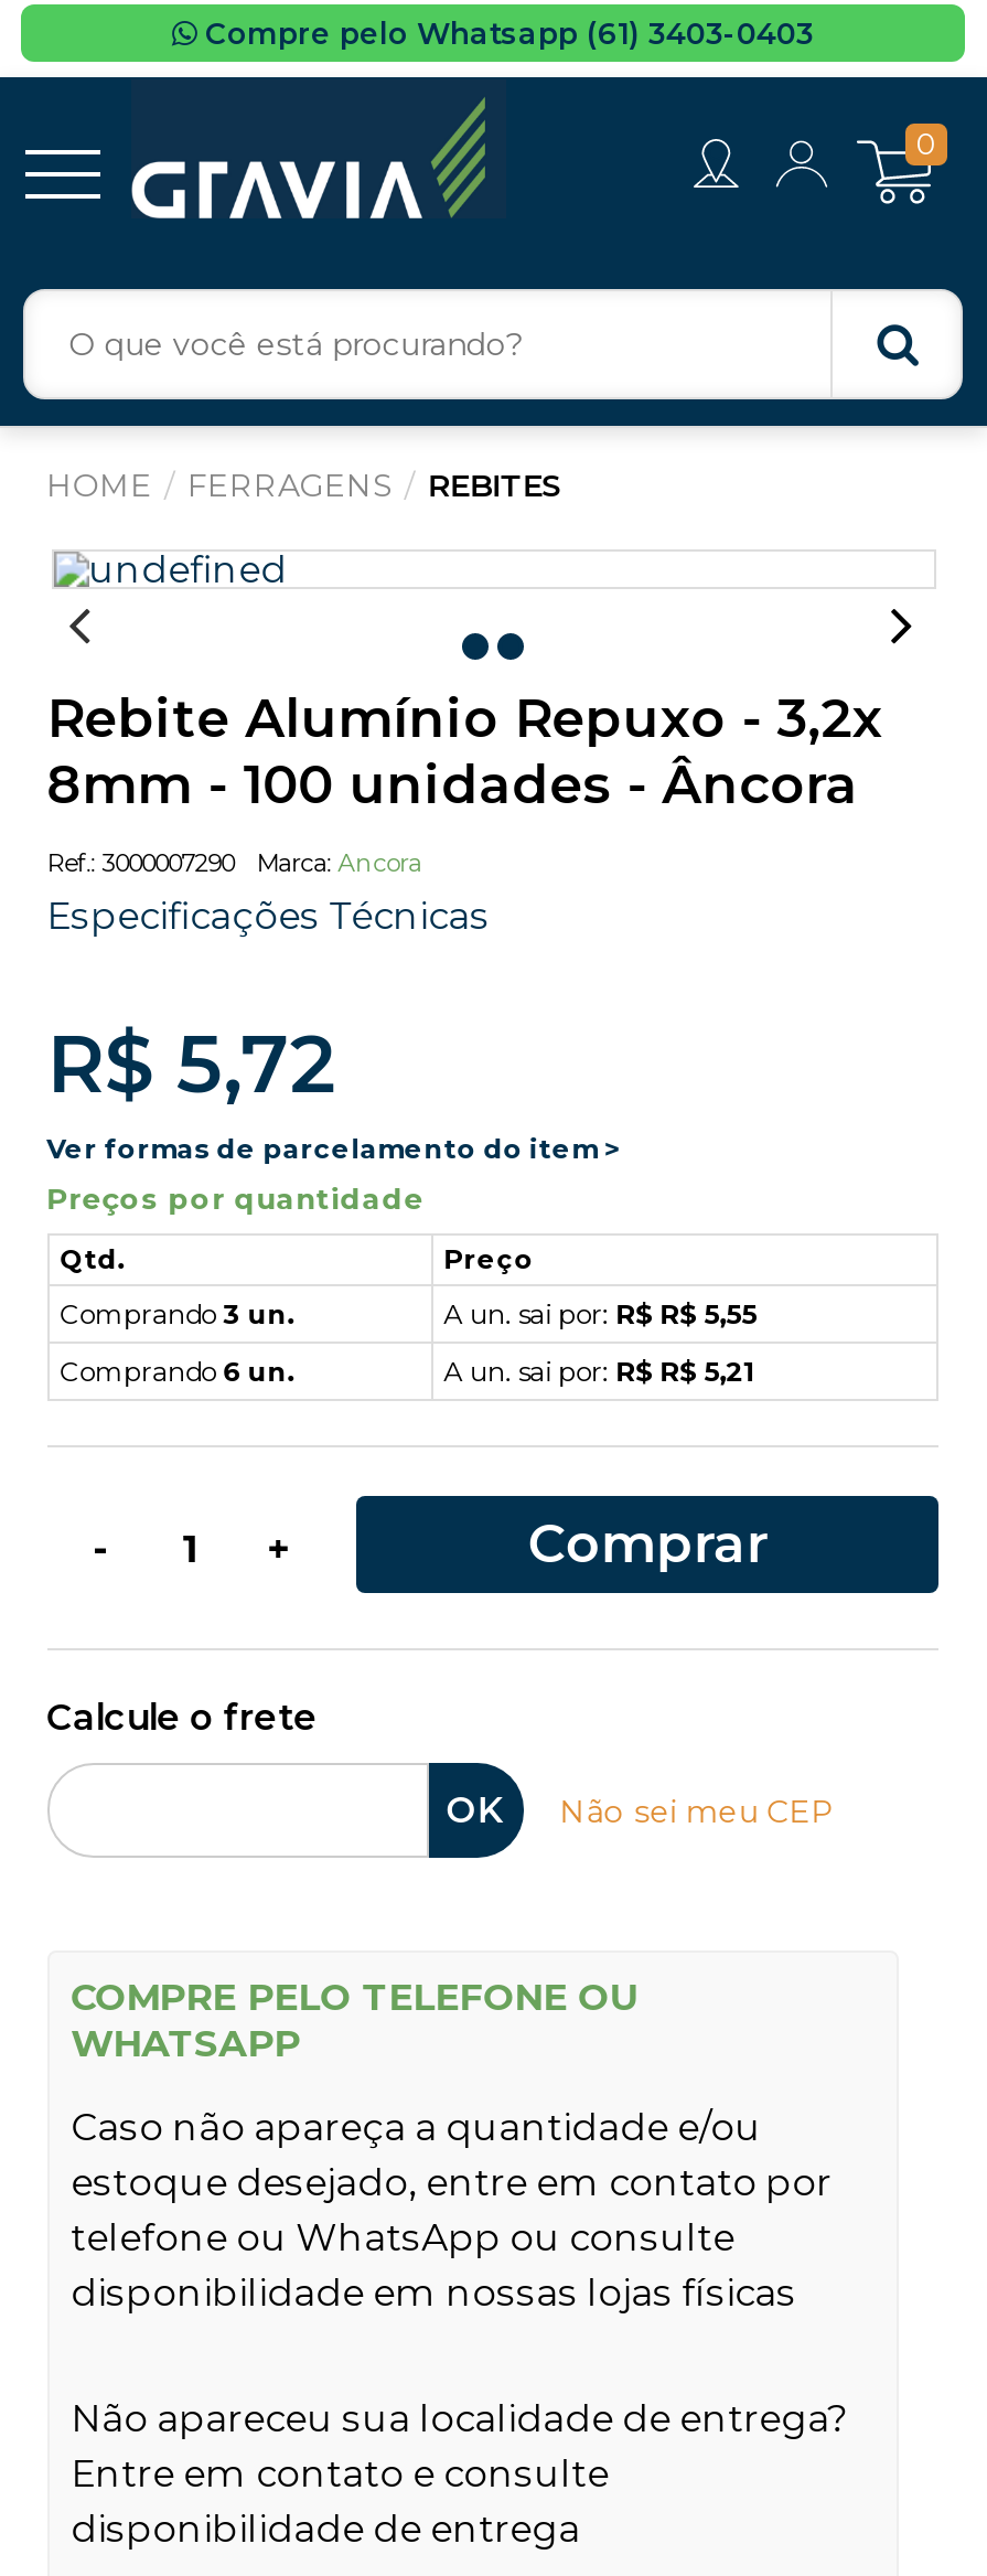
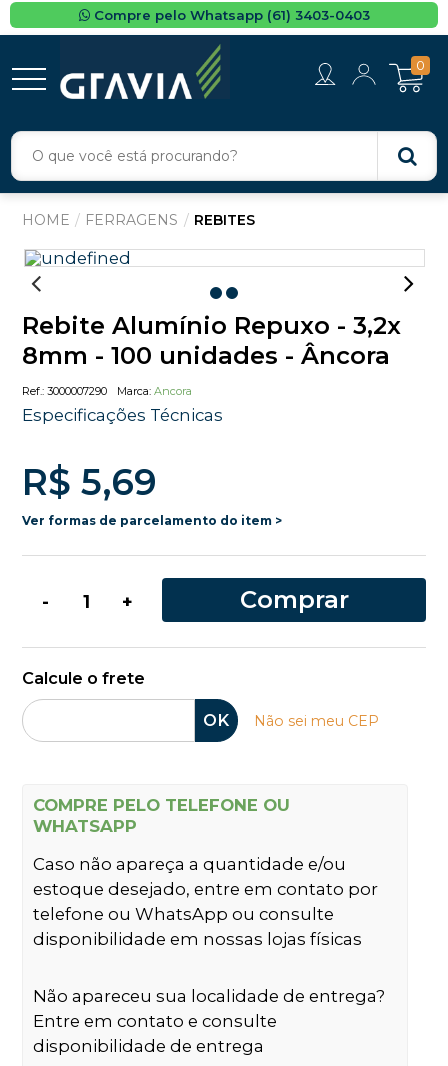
[47,1015,335,1112] R$ 5,72 -> [22,460,157,504] R$ 5,69
[47,1181,757,1388] Preços por quantidade | Qtd. | Preço | Comprando 3 un. | A un. sai por: R$ R$ 5,55 | Comprando 6 un. | A un. sai por: R$ R$ 5,21 -> none

